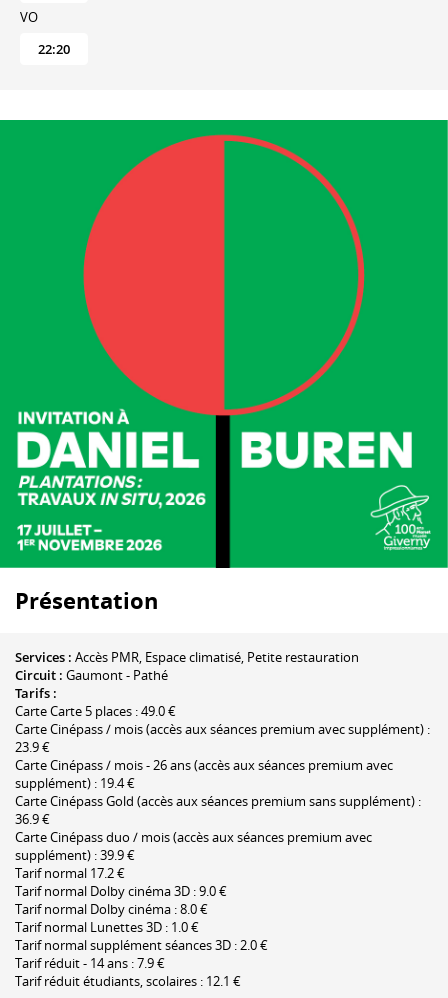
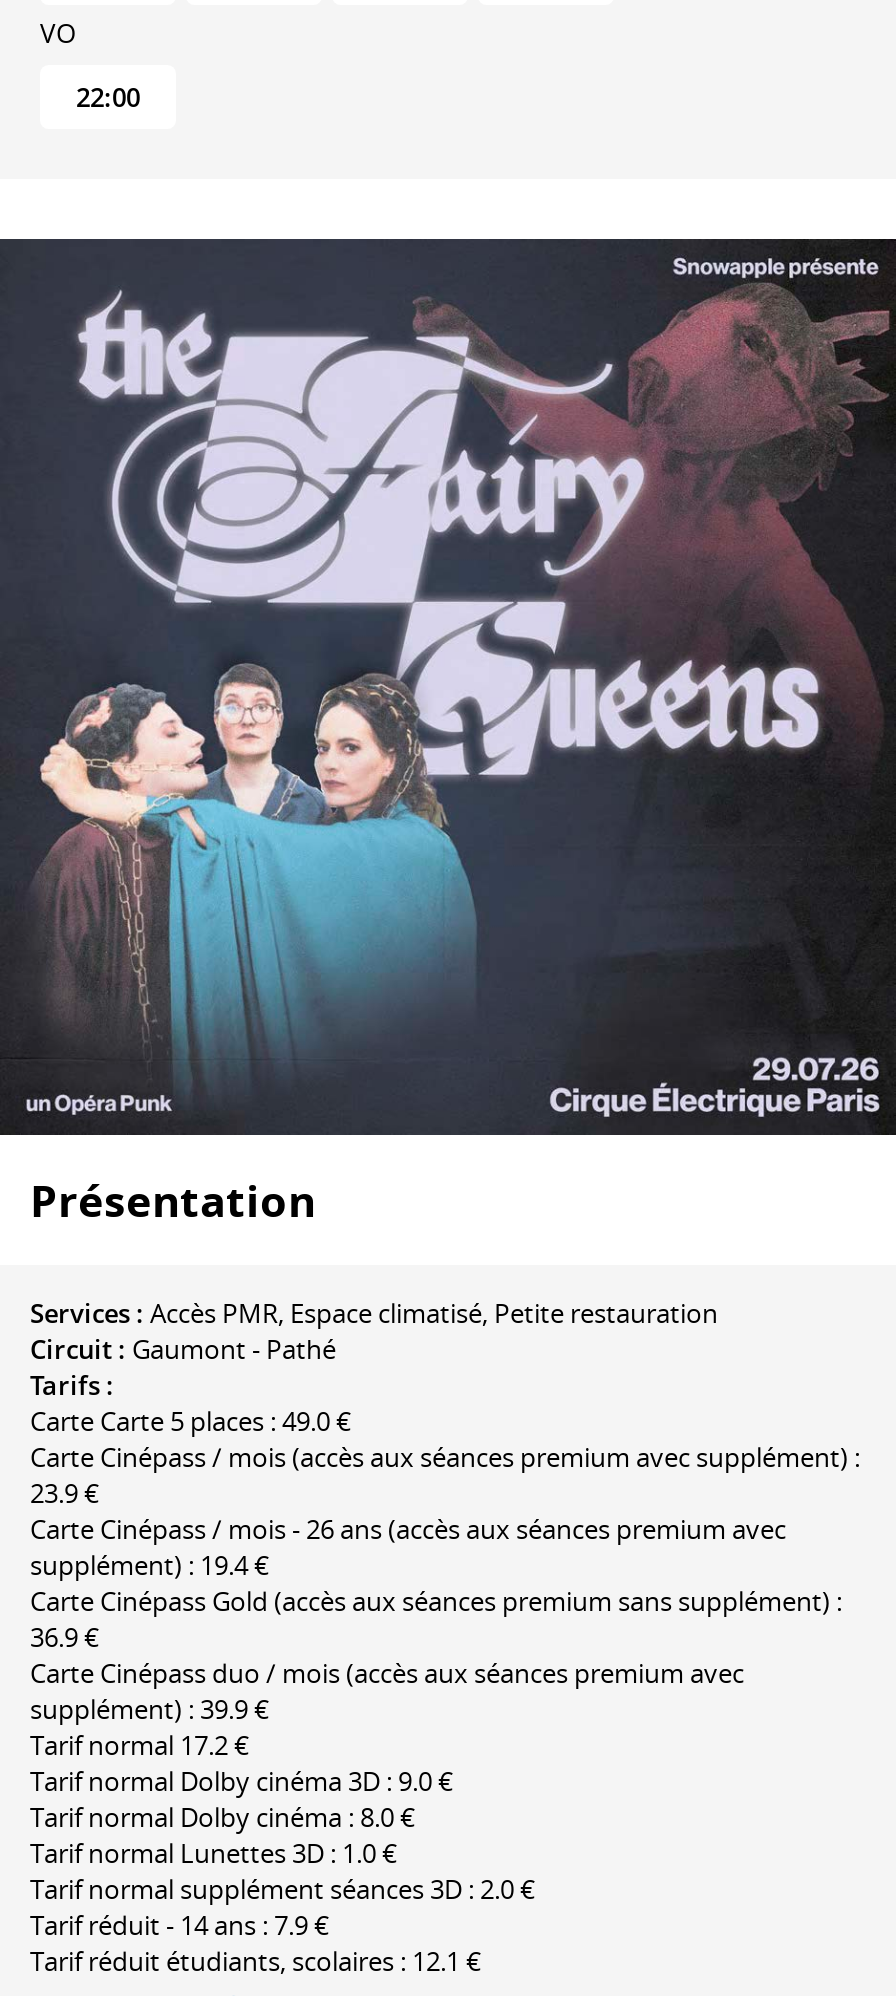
[38,40,70,58] 22:20 -> [76,80,140,116] 22:00
[3,119,445,569] [image] -> [6,236,890,1136] [image]

